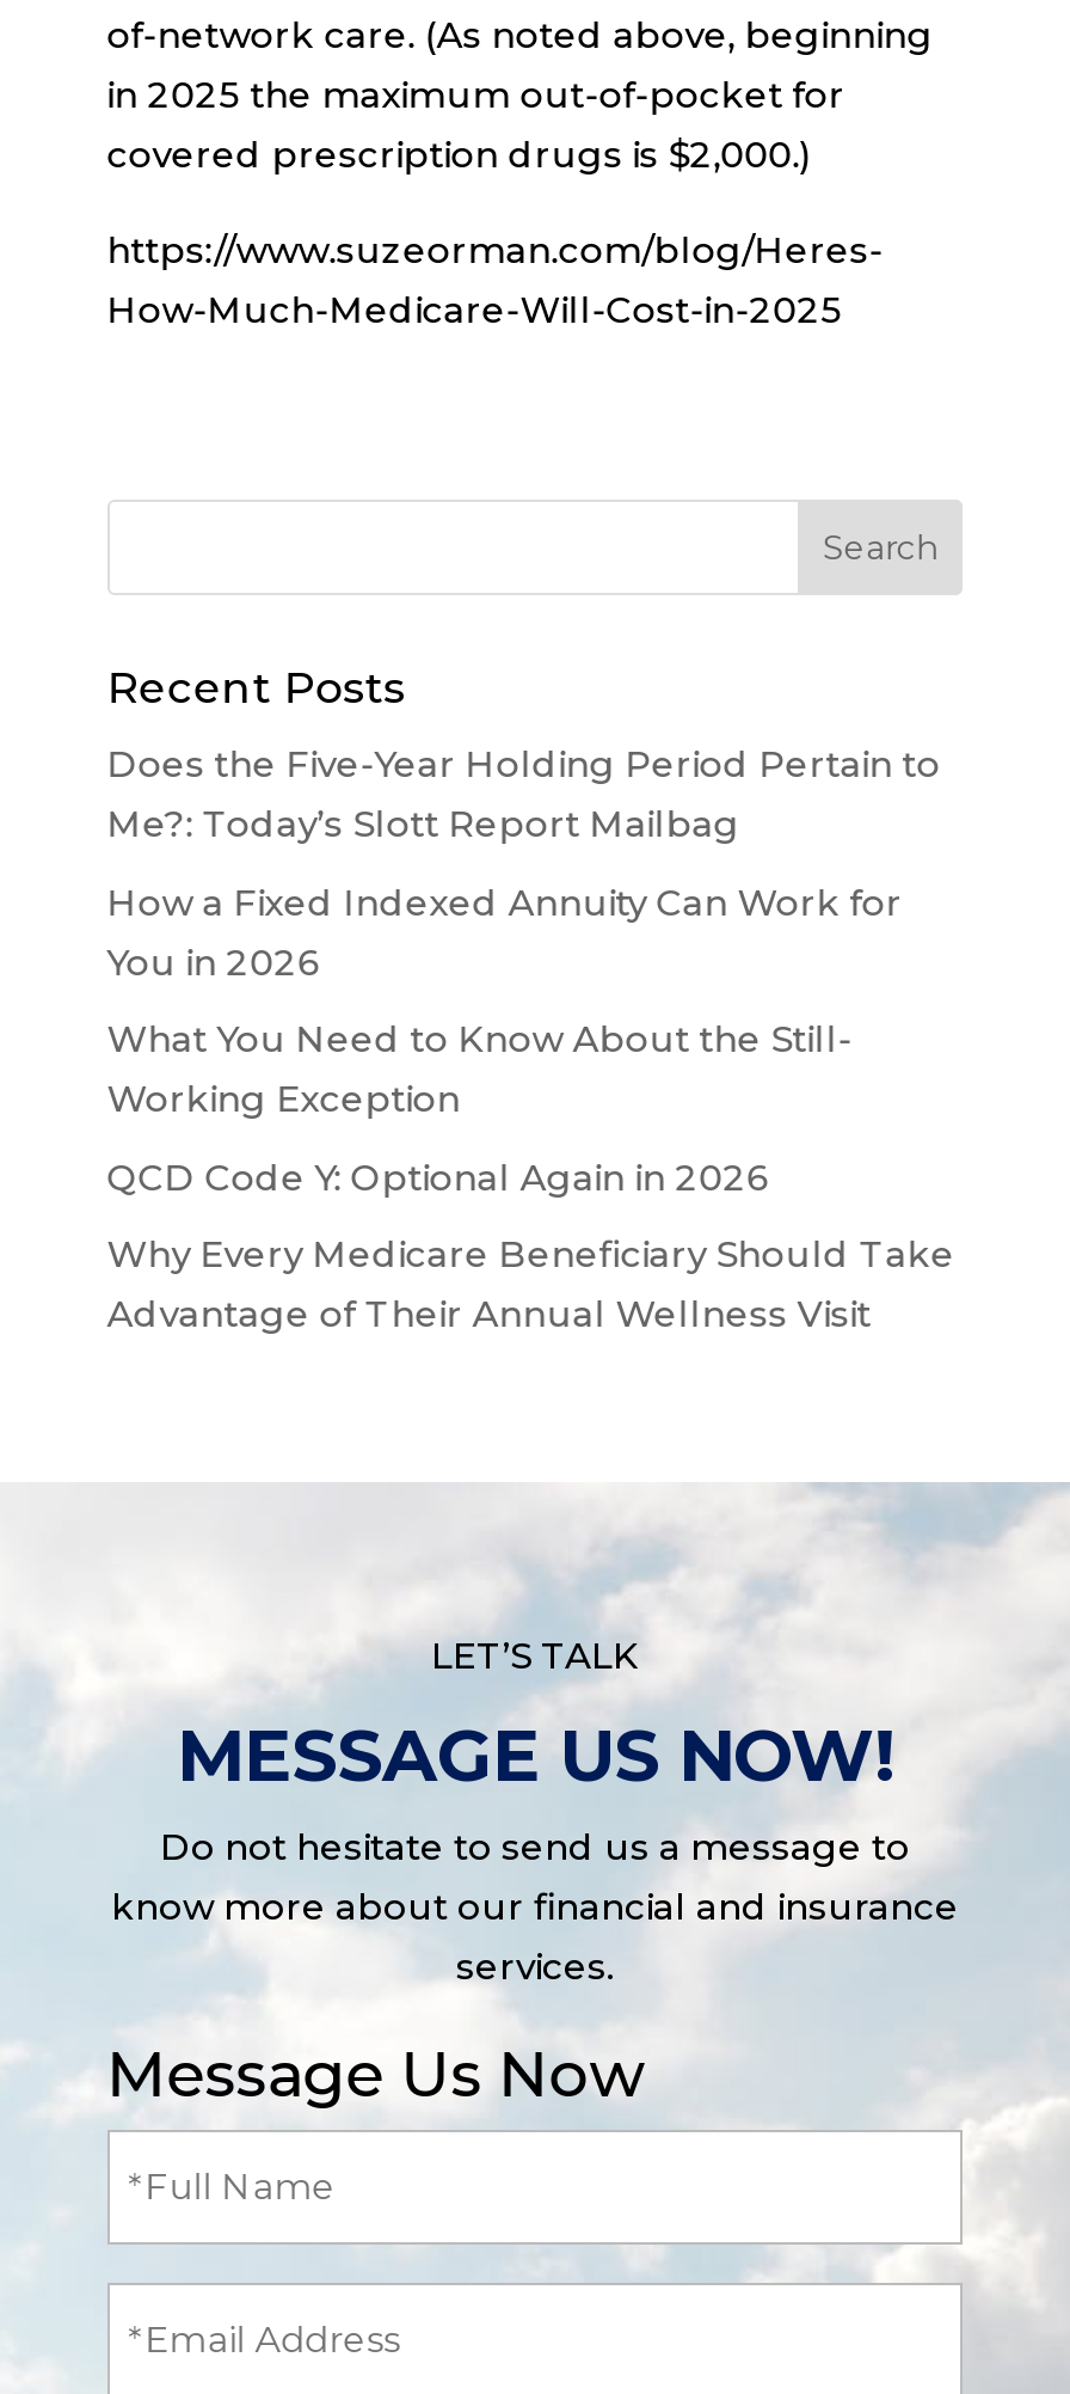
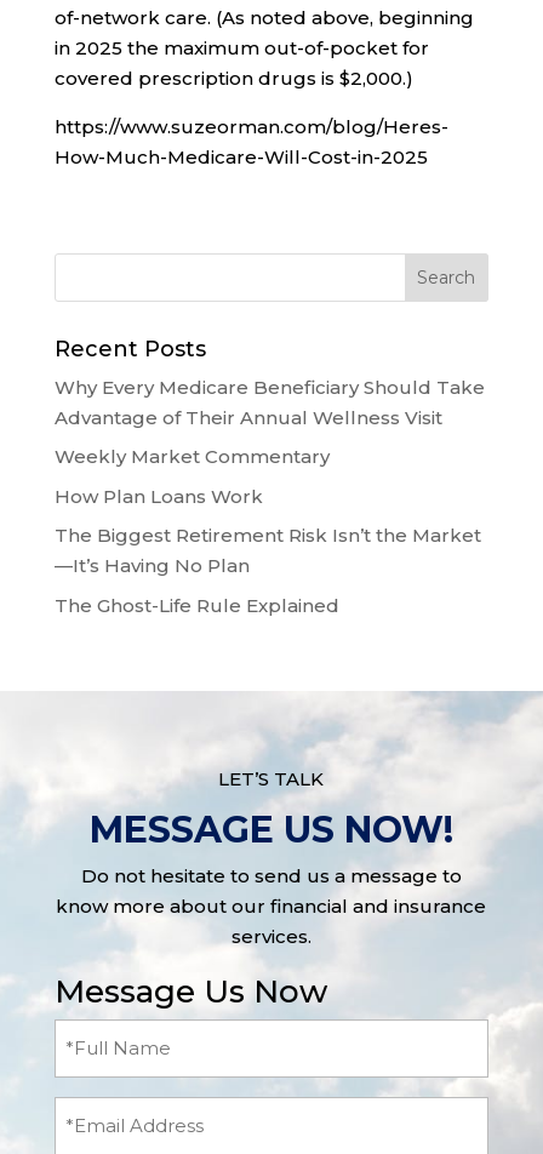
[107,741,941,1199] Does the Five-Year Holding Period Pertain to | Me?: Today’s Slott Report Mailbag | How a Fixed Indexed Annuity Can Work for | You in 2026 | What You Need to Know About the Still- | Working Exception | QCD Code Y: Optional Again in 2026 -> none
moved [107,1231,955,1336] -> [54,376,485,429]: Why Every Medicare Beneficiary Should Take | Advantage of Their Annual Wellness Visit
none -> [54,445,481,617] Weekly Market Commentary | How Plan Loans Work | The Biggest Retirement Risk Isn’t the Market | —It’s Having No Plan | The Ghost-Life Rule Explained

